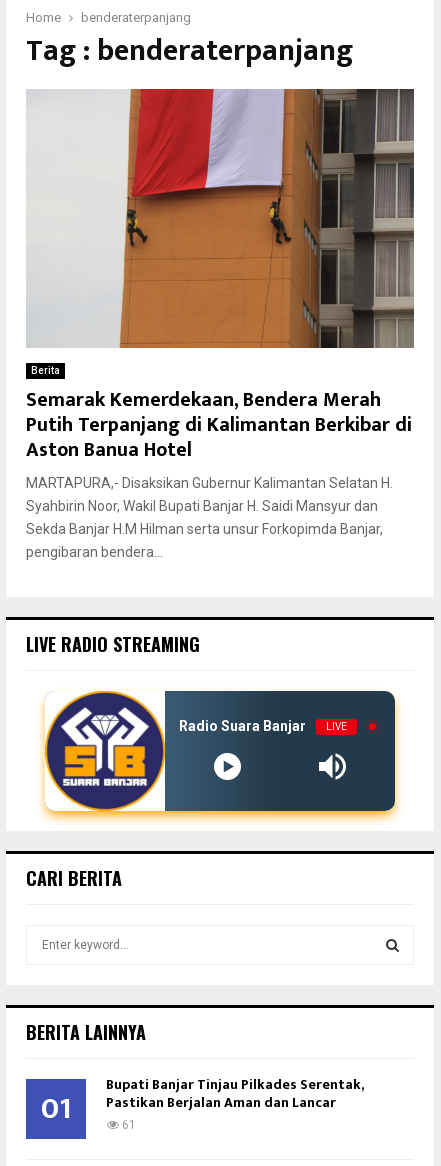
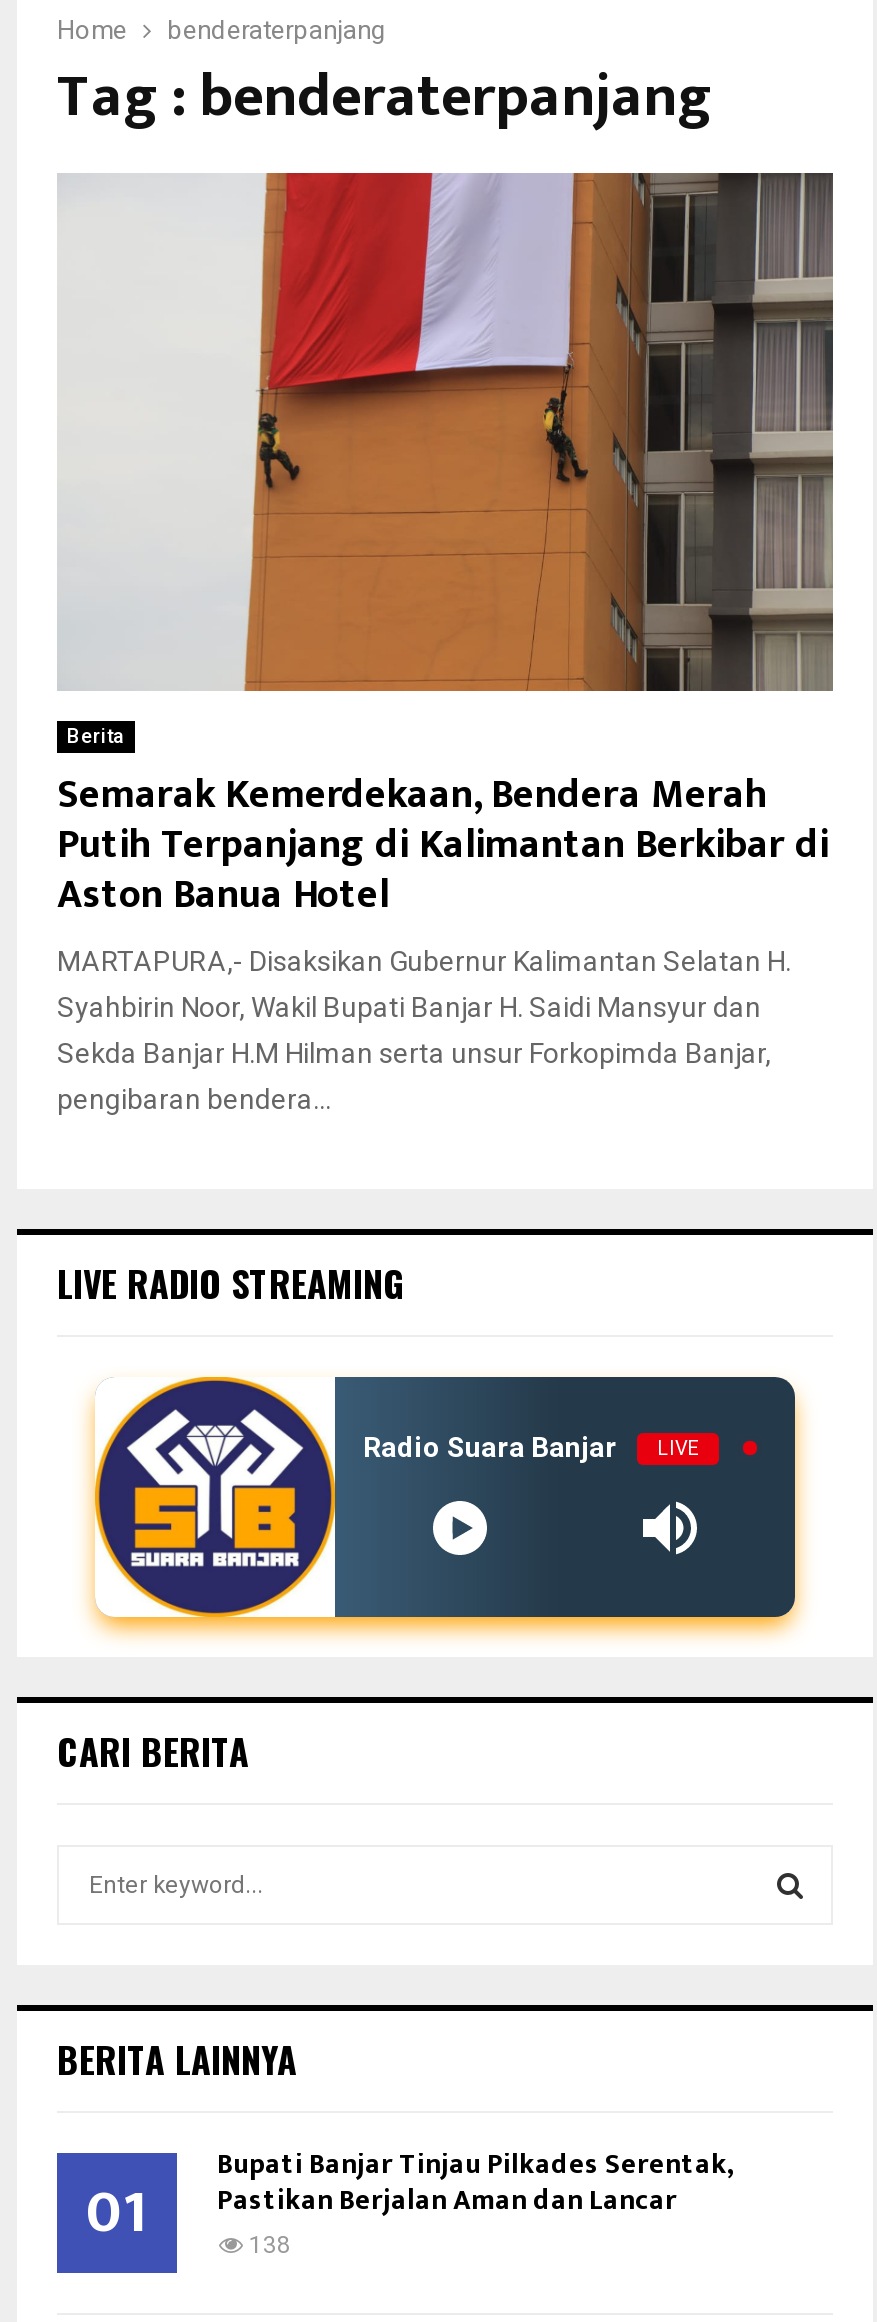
[122,1118,136,1132] 61 -> [249,2230,291,2258] 138

